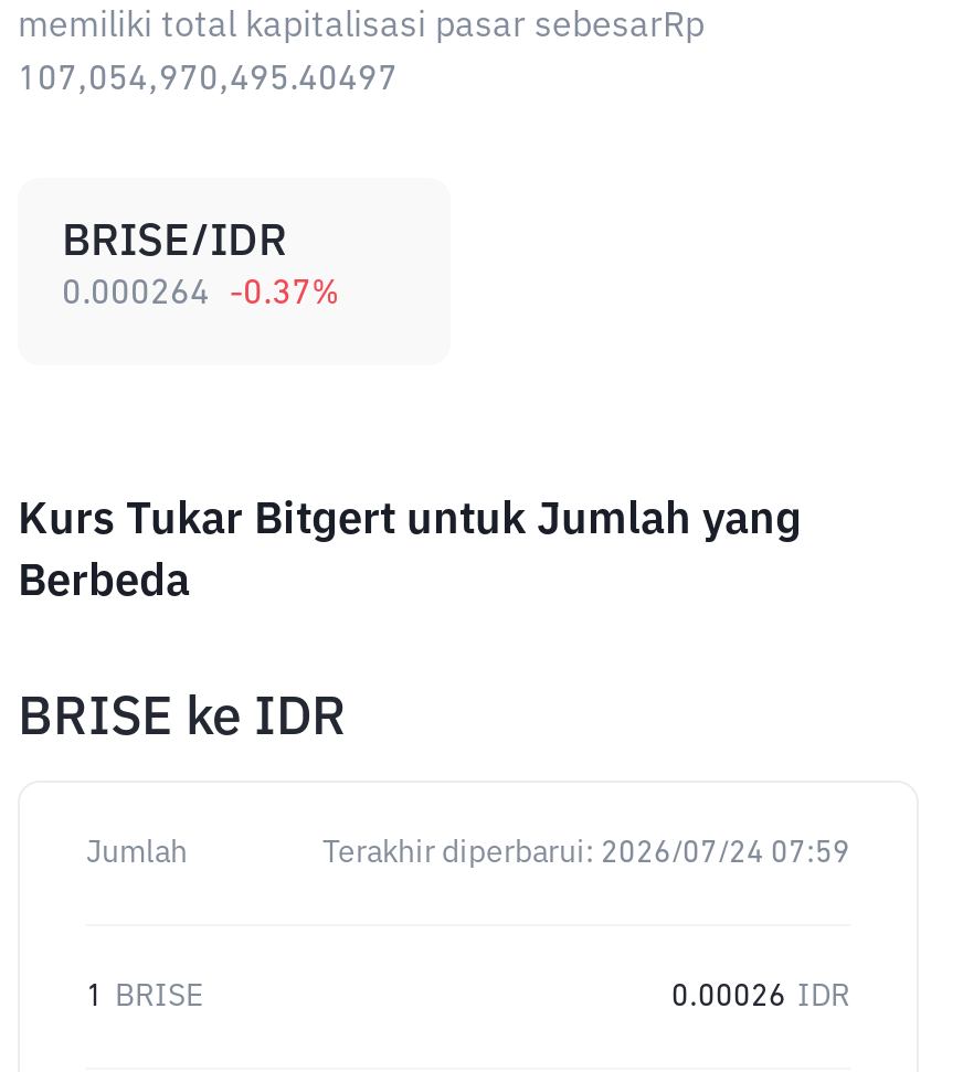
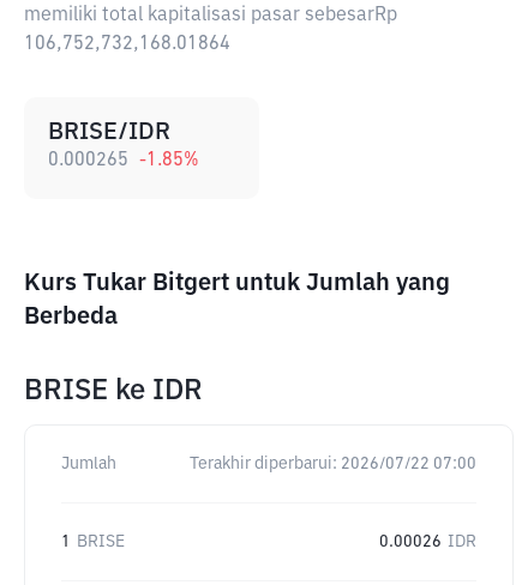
[18,63,398,98] 107,054,970,495.40497 -> [24,35,230,54] 106,752,732,168.01864
[62,277,340,312] 0.000264 -0.37% -> [48,151,199,170] 0.000265 -1.85%
[322,838,850,869] Terakhir diperbarui: 2026/07/24 07:59 -> [190,456,476,472] Terakhir diperbarui: 2026/07/22 07:00

